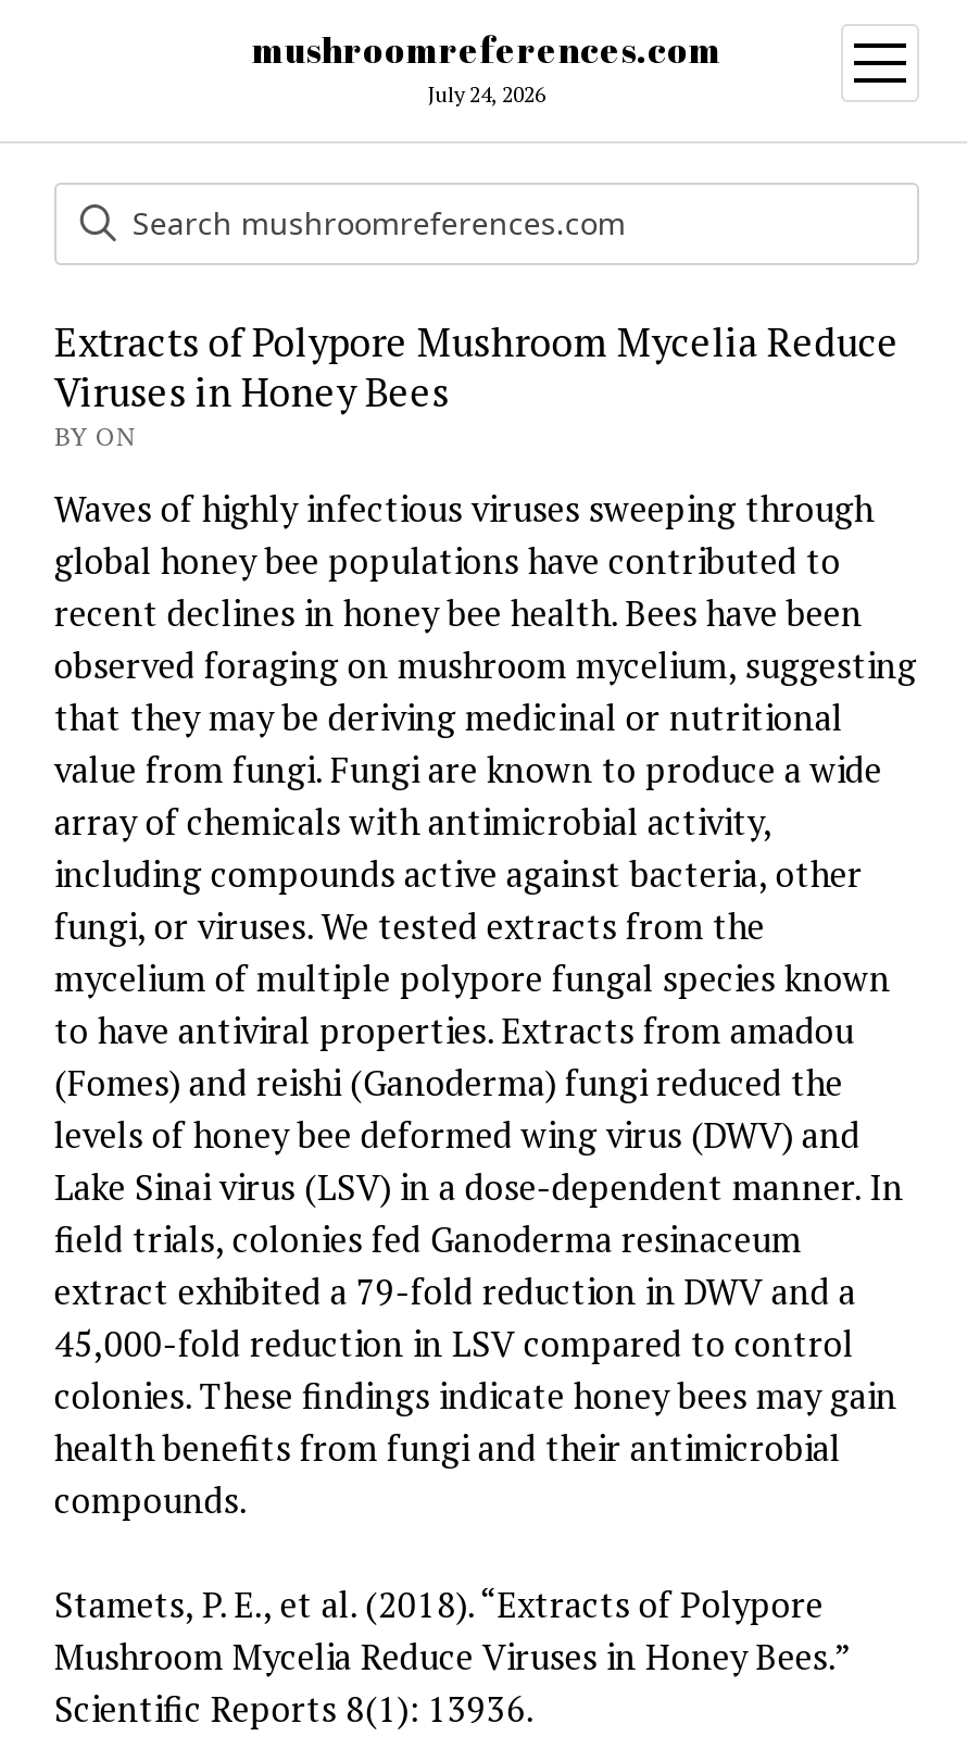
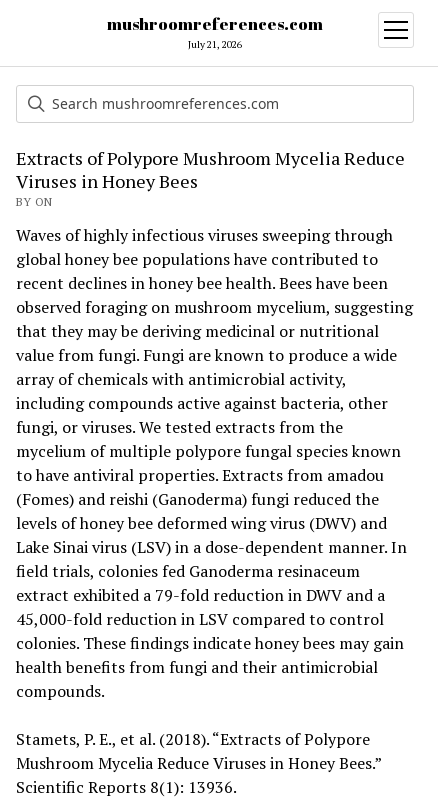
[428,80,545,109] July 24, 2026 -> [188,38,242,51] July 21, 2026

